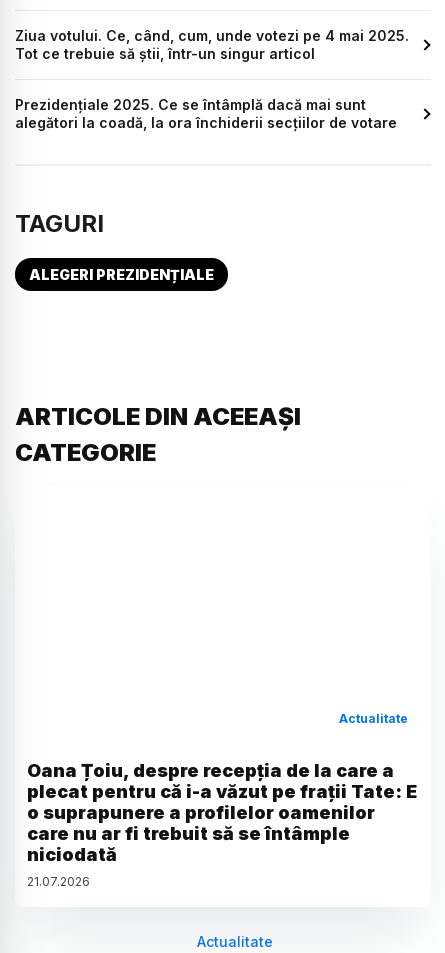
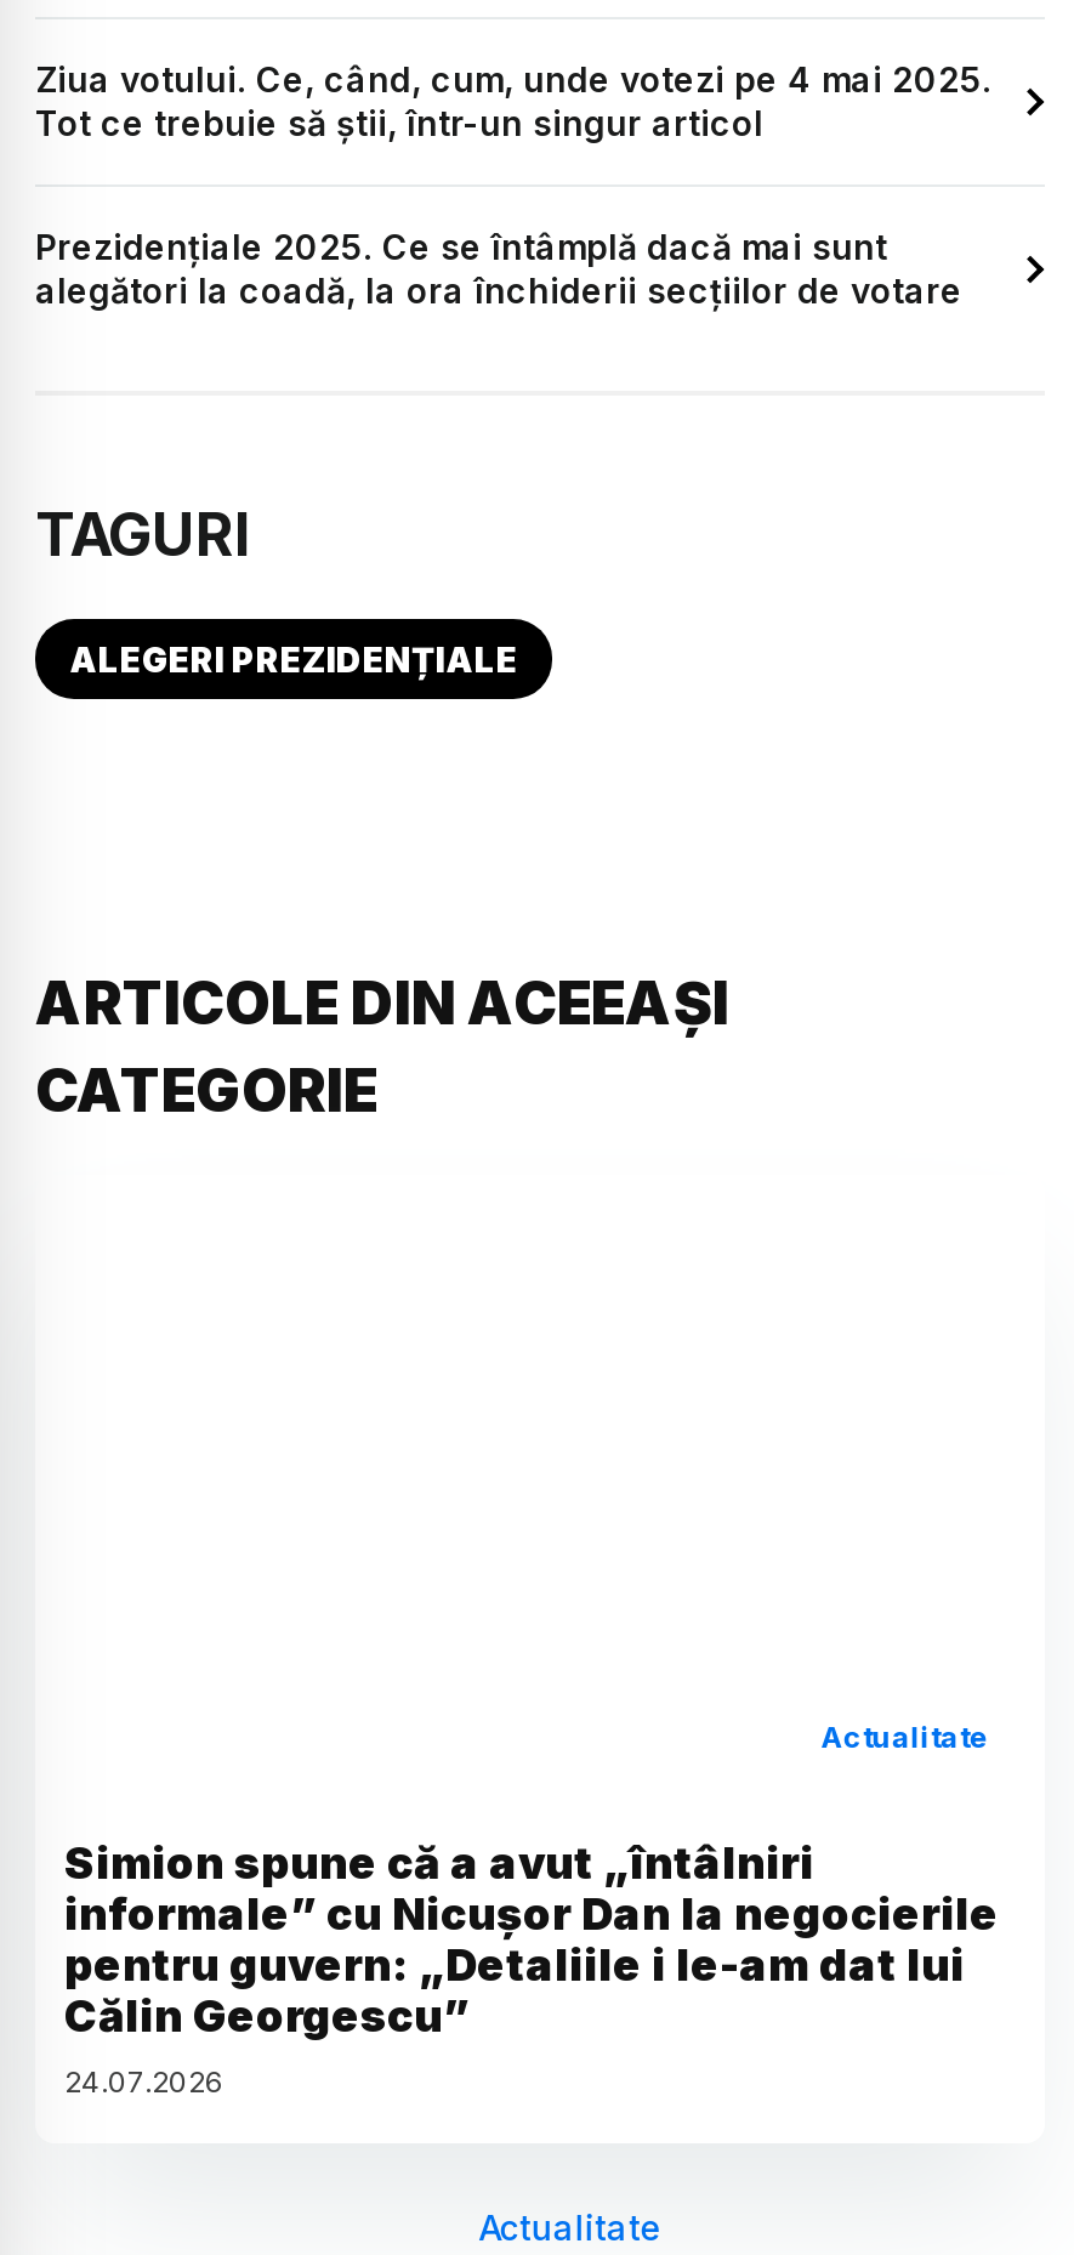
[27,760,417,889] Oana Țoiu, despre recepția de la care a | plecat pentru că i-a văzut pe frații Tate: E | o suprapunere a profilelor oamenilor | care nu ar fi trebuit să se întâmple | niciodată | 21.07.2026 -> [64,1837,999,2099] Simion spune că a avut „întâlniri | informale” cu Nicușor Dan la negocierile | pentru guvern: „Detaliile i le-am dat lui | Călin Georgescu” | 24.07.2026

